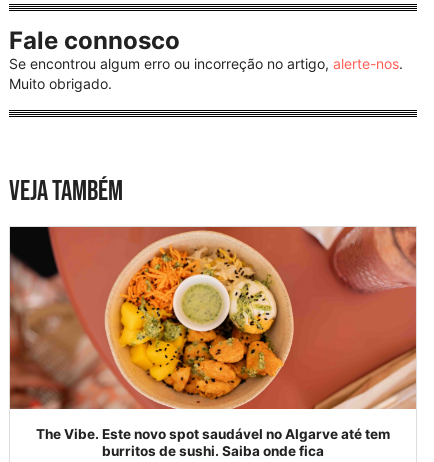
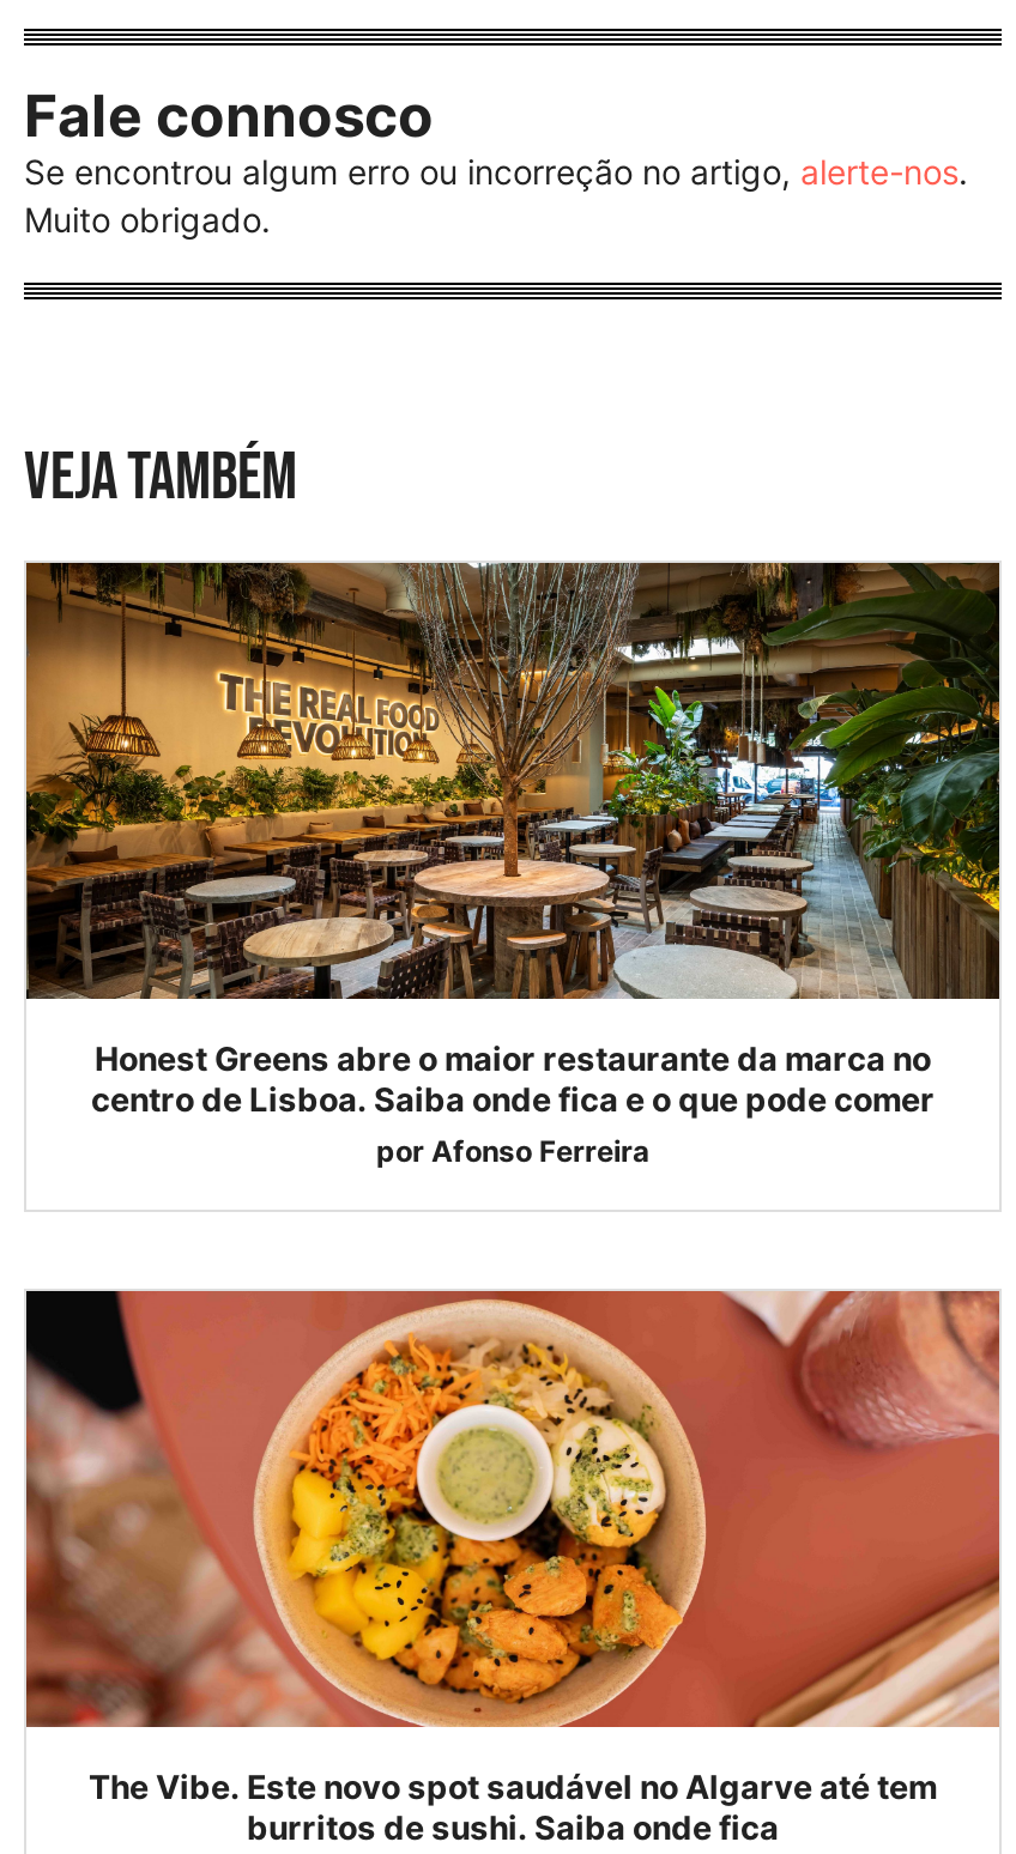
none -> [24,561,1002,1168] [image] | Honest Greens abre o maior restaurante da marca no | centro de Lisboa. Saiba onde fica e o que pode comer | por Afonso Ferreira

